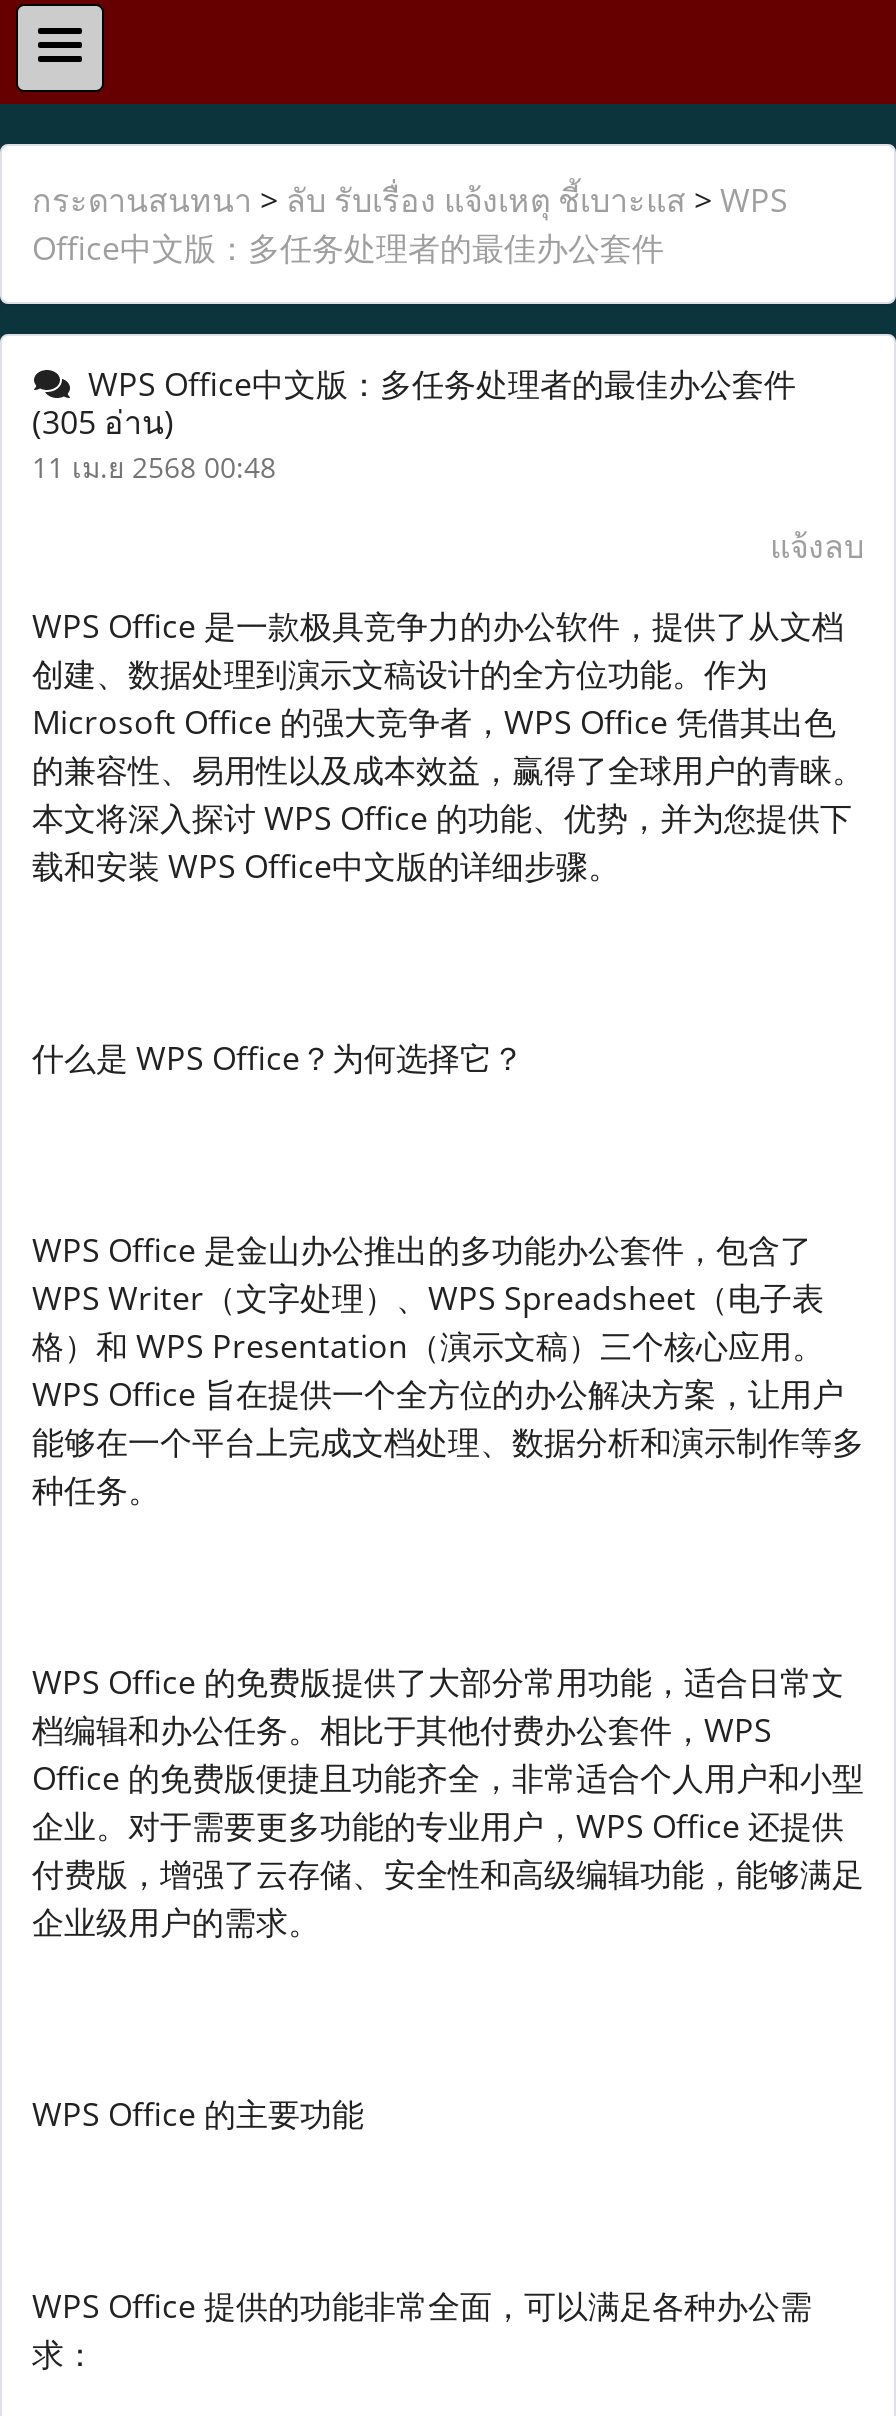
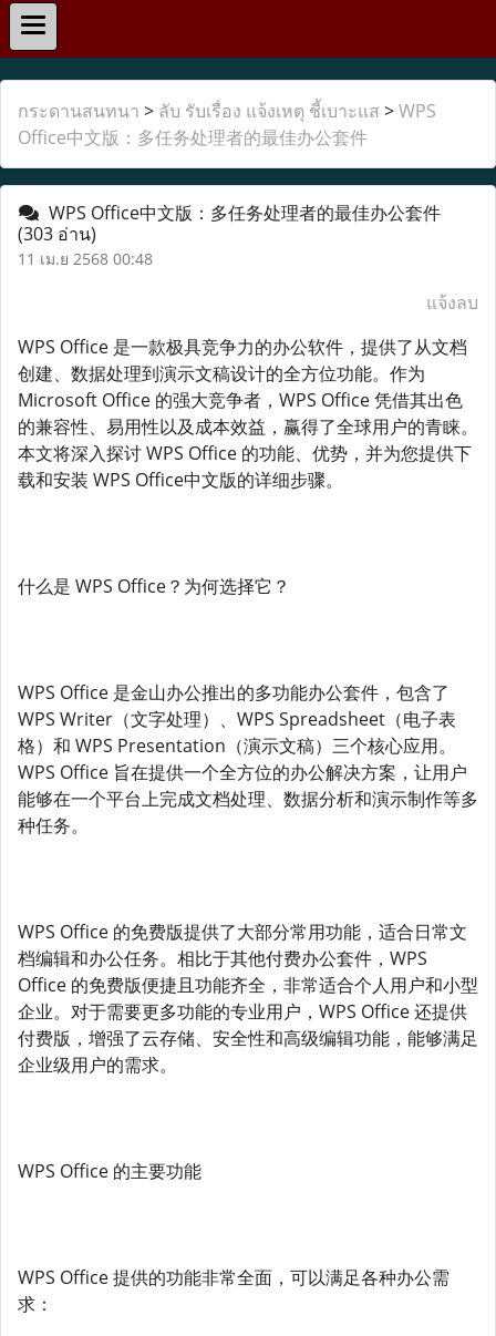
[32,400,174,444] (305 อ่าน) -> [18,222,96,246] (303 อ่าน)

